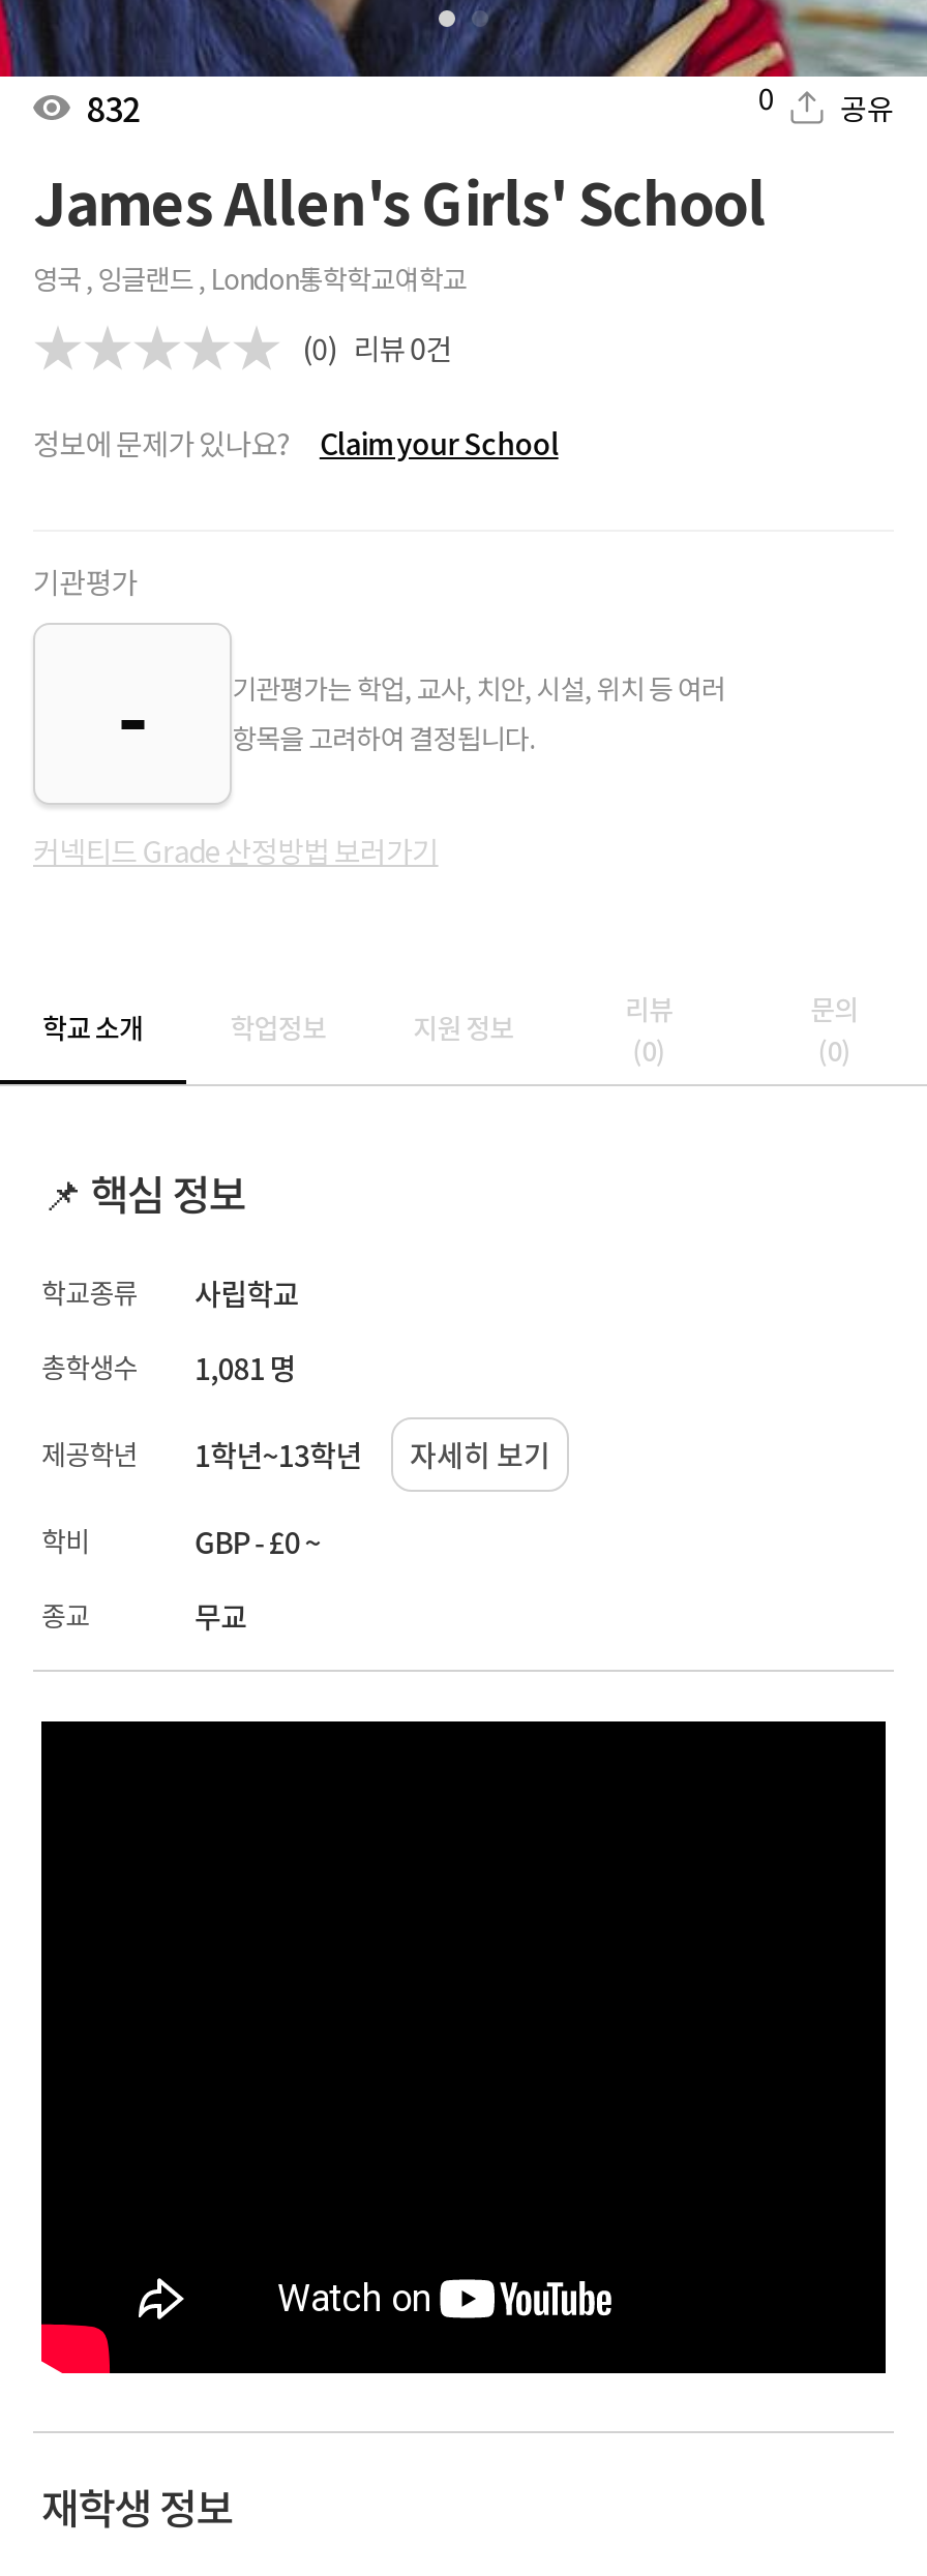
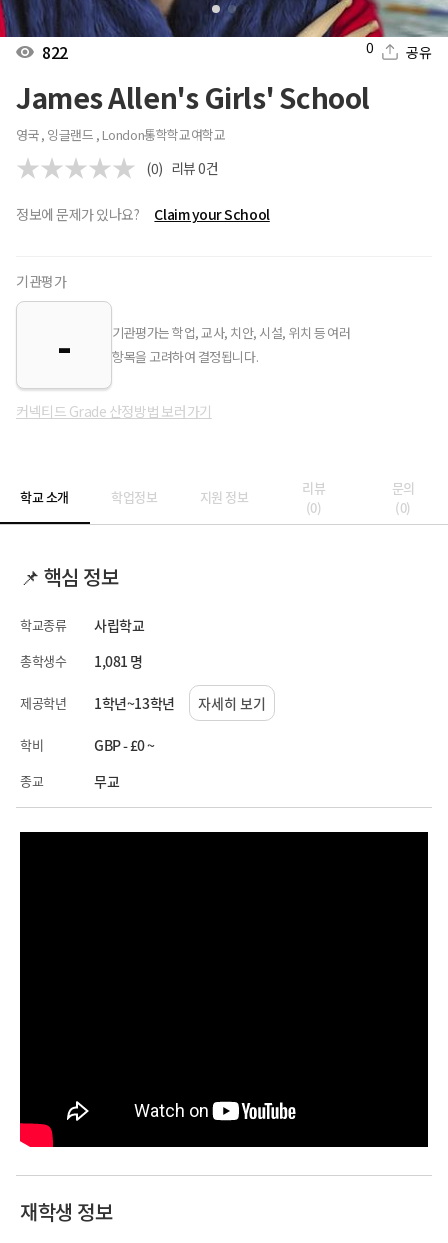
[87,82,140,131] 832 -> [42,39,68,63] 822

